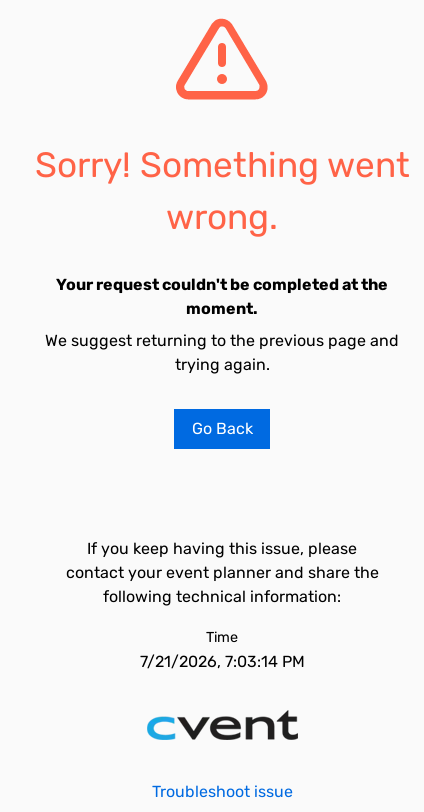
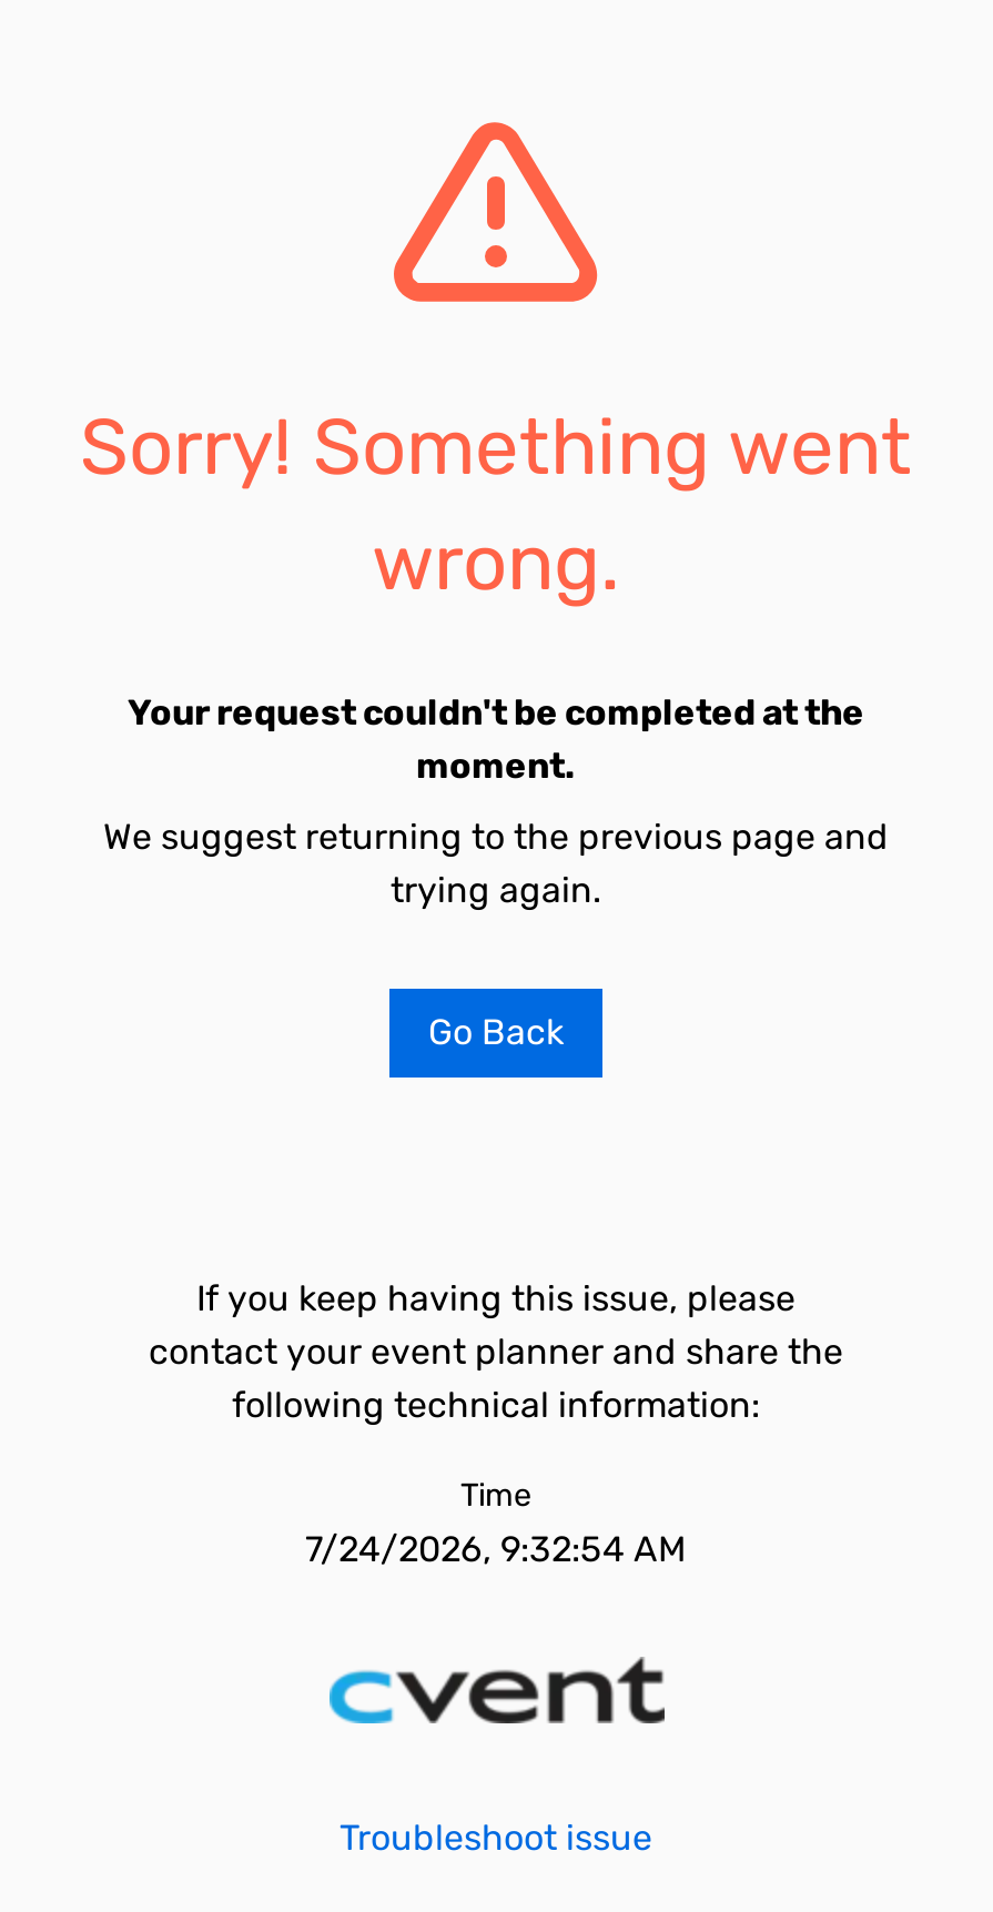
[139,652,304,671] 7/21/2026, 7:03:14 PM -> [305,1528,687,1570] 7/24/2026, 9:32:54 AM

